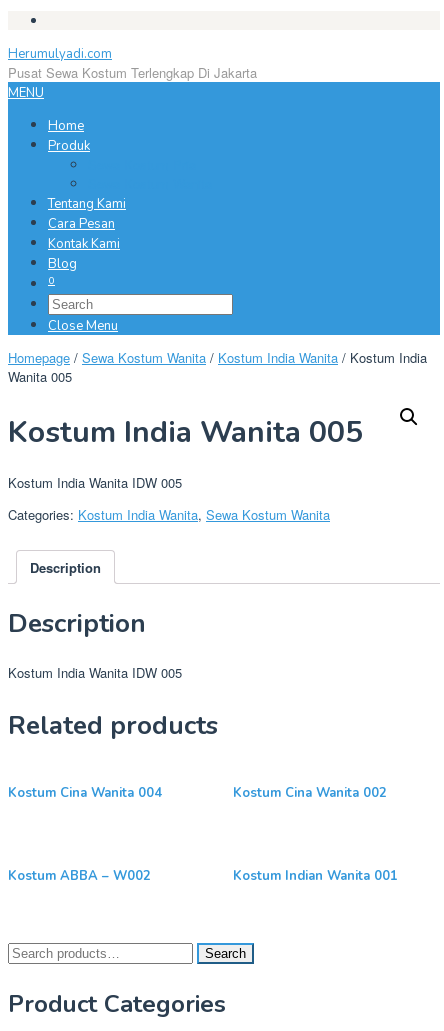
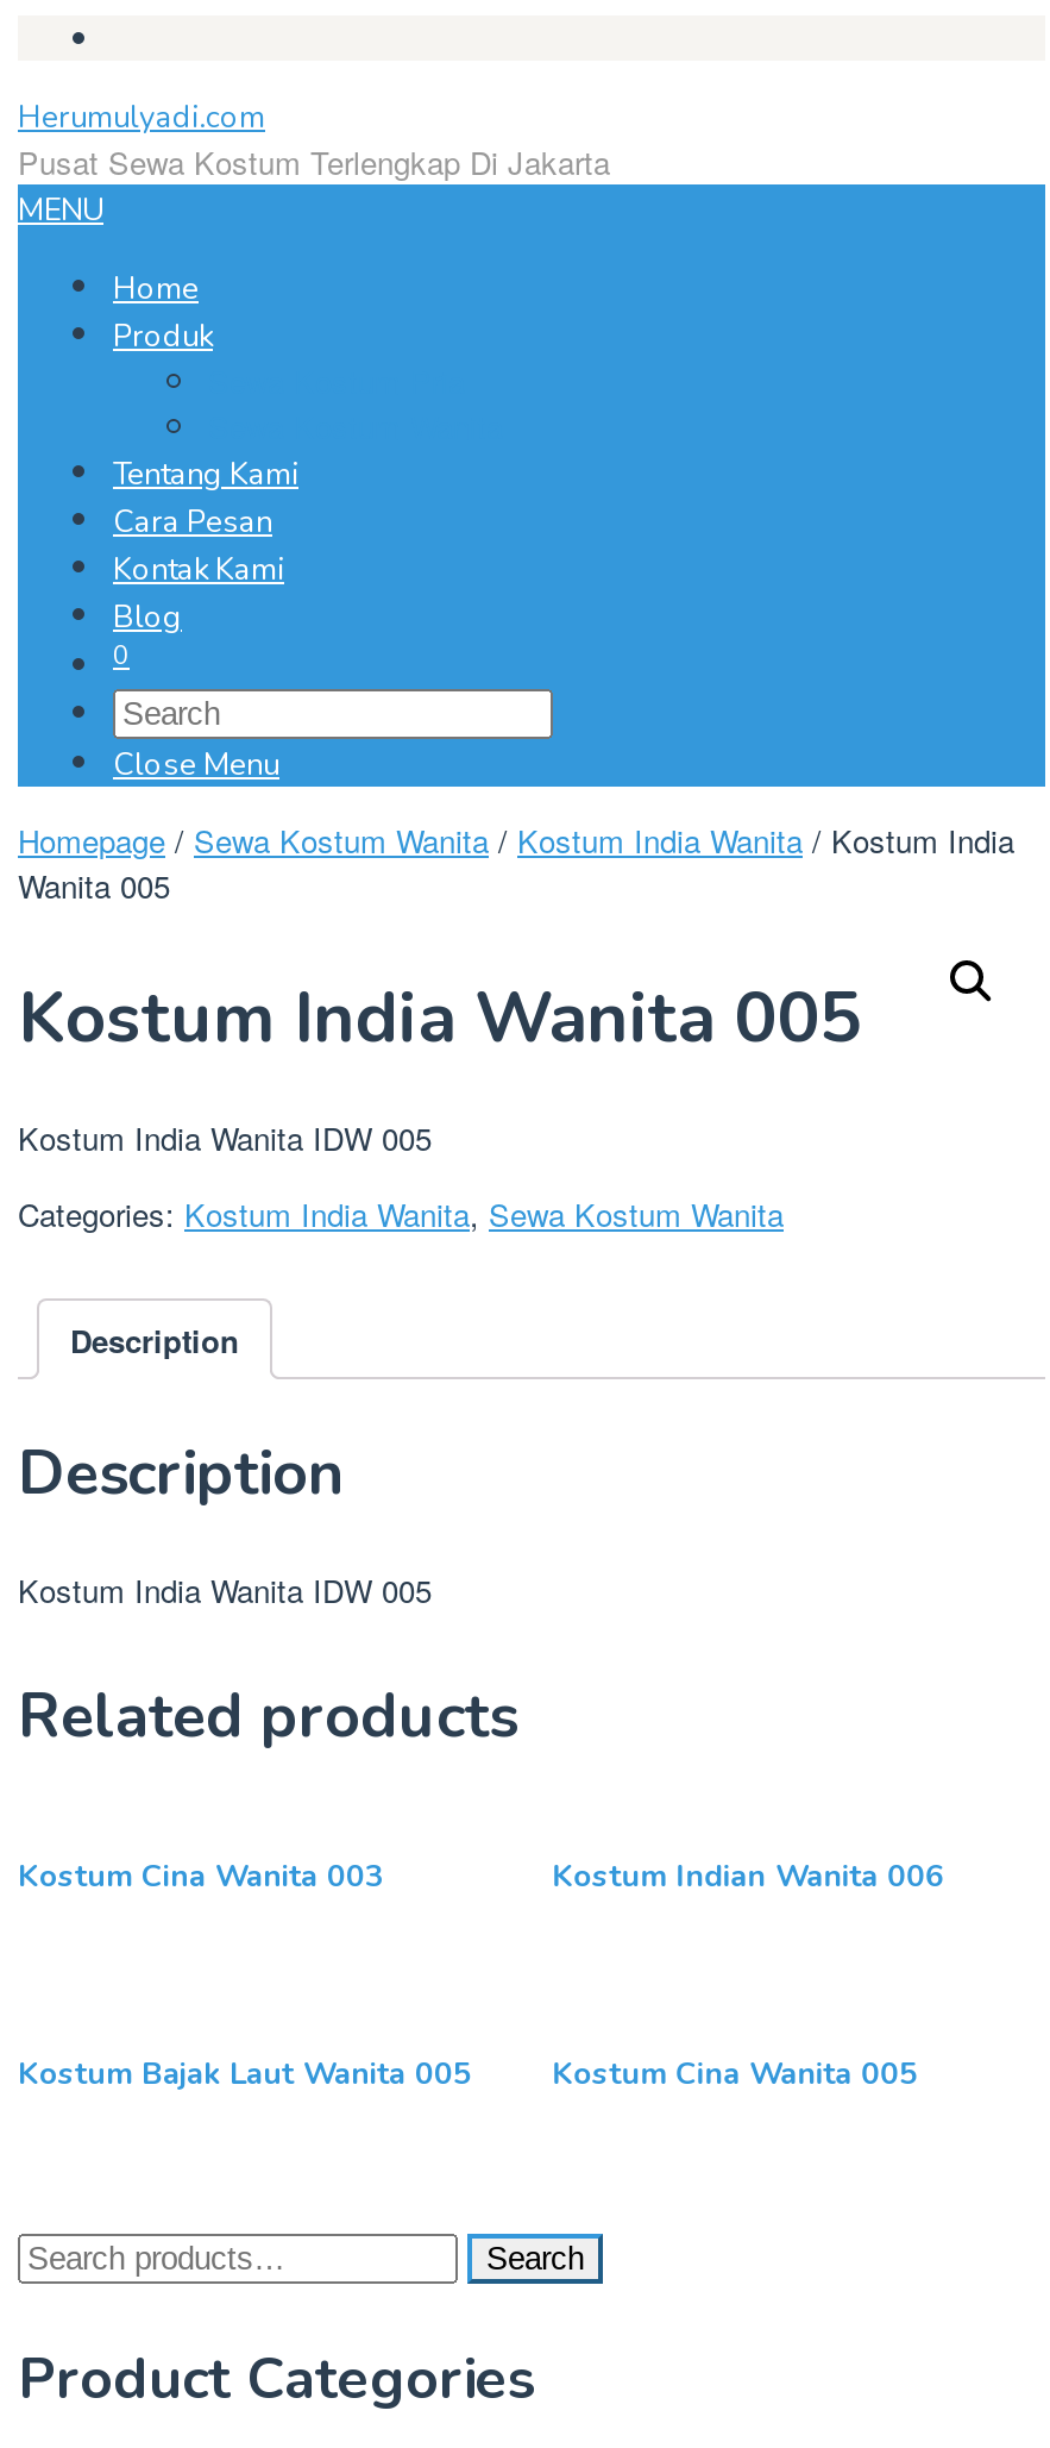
[8,784,387,802] Kostum Cina Wanita 004 | Kostum Cina Wanita 002 -> [18,1855,944,1897] Kostum Cina Wanita 003 | Kostum Indian Wanita 006
[8,866,398,884] Kostum ABBA – W002 | Kostum Indian Wanita 001 -> [18,2052,918,2095] Kostum Bajak Laut Wanita 005 | Kostum Cina Wanita 005

